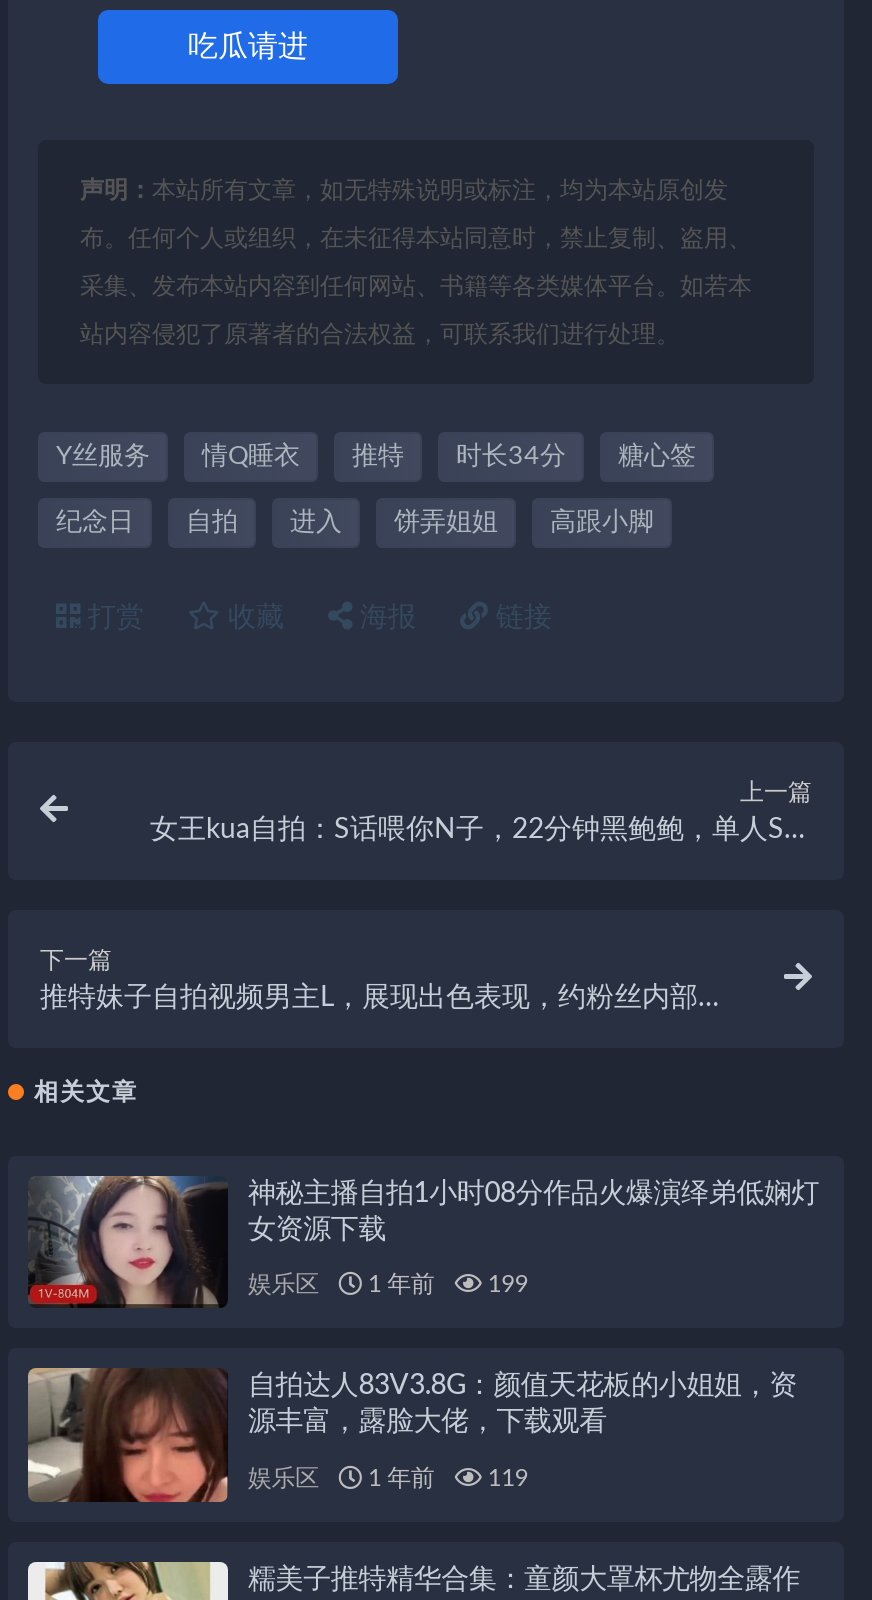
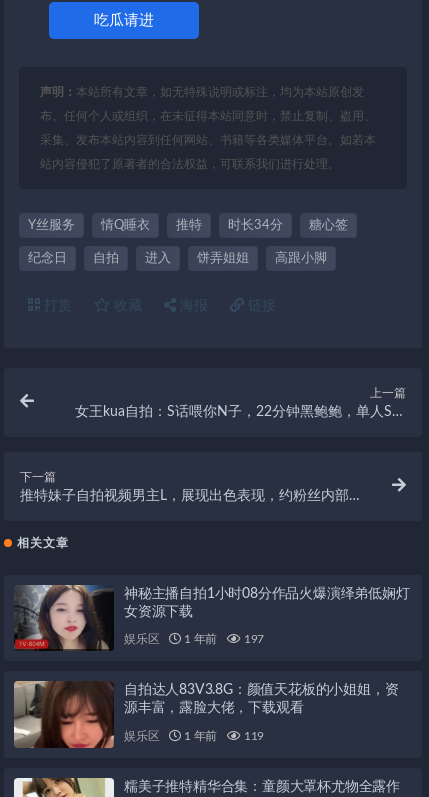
[248,1273,528,1297] 娱乐区 1 年前 199 -> [124,633,264,645] 娱乐区 1 年前 197

